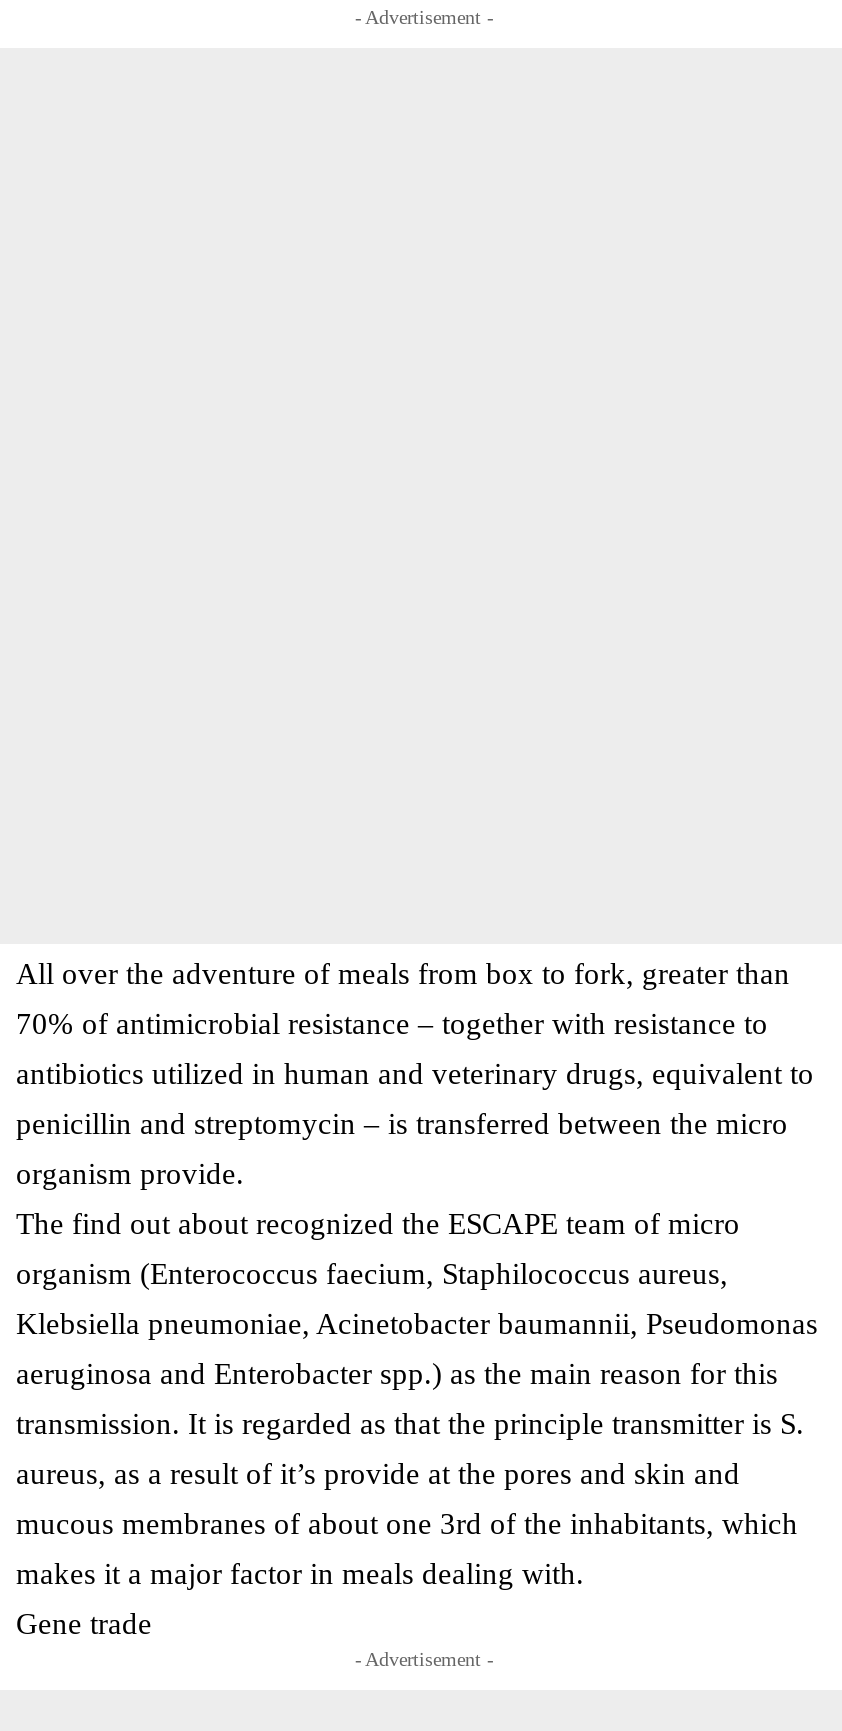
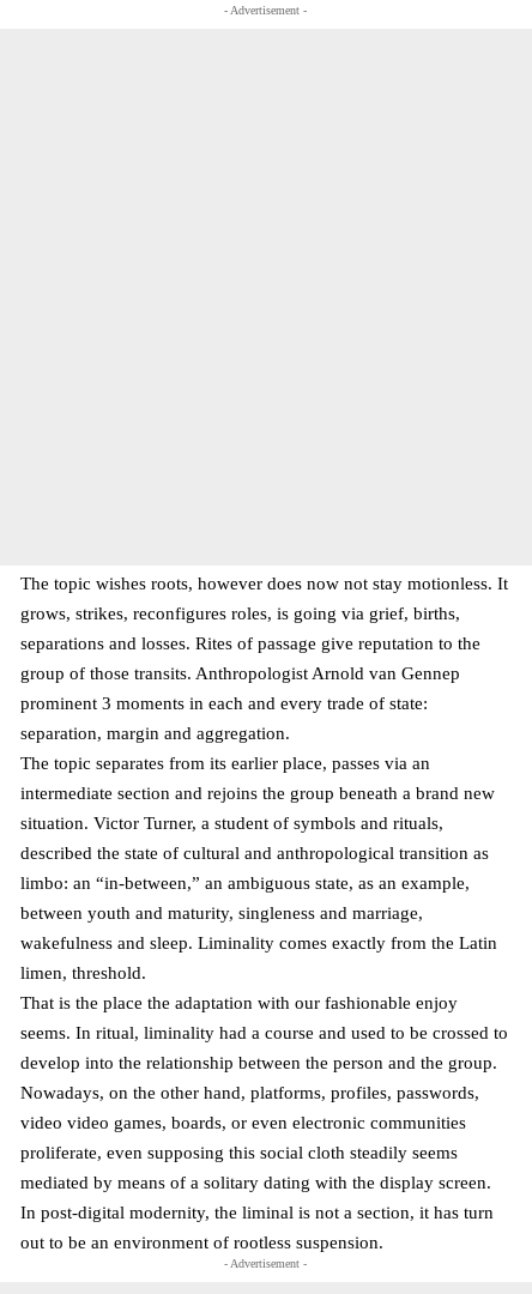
[16,958,818,1640] All over the adventure of meals from box to fork, greater than | 70% of antimicrobial resistance – together with resistance to | antibiotics utilized in human and veterinary drugs, equivalent to | penicillin and streptomycin – is transferred between the micro | organism provide. | The find out about recognized the ESCAPE team of micro | organism (Enterococcus faecium, Staphilococcus aureus, | Klebsiella pneumoniae, Acinetobacter baumannii, Pseudomonas | aeruginosa and Enterobacter spp.) as the main reason for this | transmission. It is regarded as that the principle transmitter is S. | aureus, as a result of it’s provide at the pores and skin and | mucous membranes of about one 3rd of the inhabitants, which | makes it a major factor in meals dealing with. | Gene trade -> [20,574,508,1252] The topic wishes roots, however does now not stay motionless. It | grows, strikes, reconfigures roles, is going via grief, births, | separations and losses. Rites of passage give reputation to the | group of those transits. Anthropologist Arnold van Gennep | prominent 3 moments in each and every trade of state: | separation, margin and aggregation. | The topic separates from its earlier place, passes via an | intermediate section and rejoins the group beneath a brand new | situation. Victor Turner, a student of symbols and rituals, | described the state of cultural and anthropological transition as | limbo: an “in-between,” an ambiguous state, as an example, | between youth and maturity, singleness and marriage, | wakefulness and sleep. Liminality comes exactly from the Latin | limen, threshold. | That is the place the adaptation with our fashionable enjoy | seems. In ritual, liminality had a course and used to be crossed to | develop into the relationship between the person and the group. | Nowadays, on the other hand, platforms, profiles, passwords, | video video games, boards, or even electronic communities | proliferate, even supposing this social cloth steadily seems | mediated by means of a solitary dating with the display screen. | In post-digital modernity, the liminal is not a section, it has turn | out to be an environment of rootless suspension.

